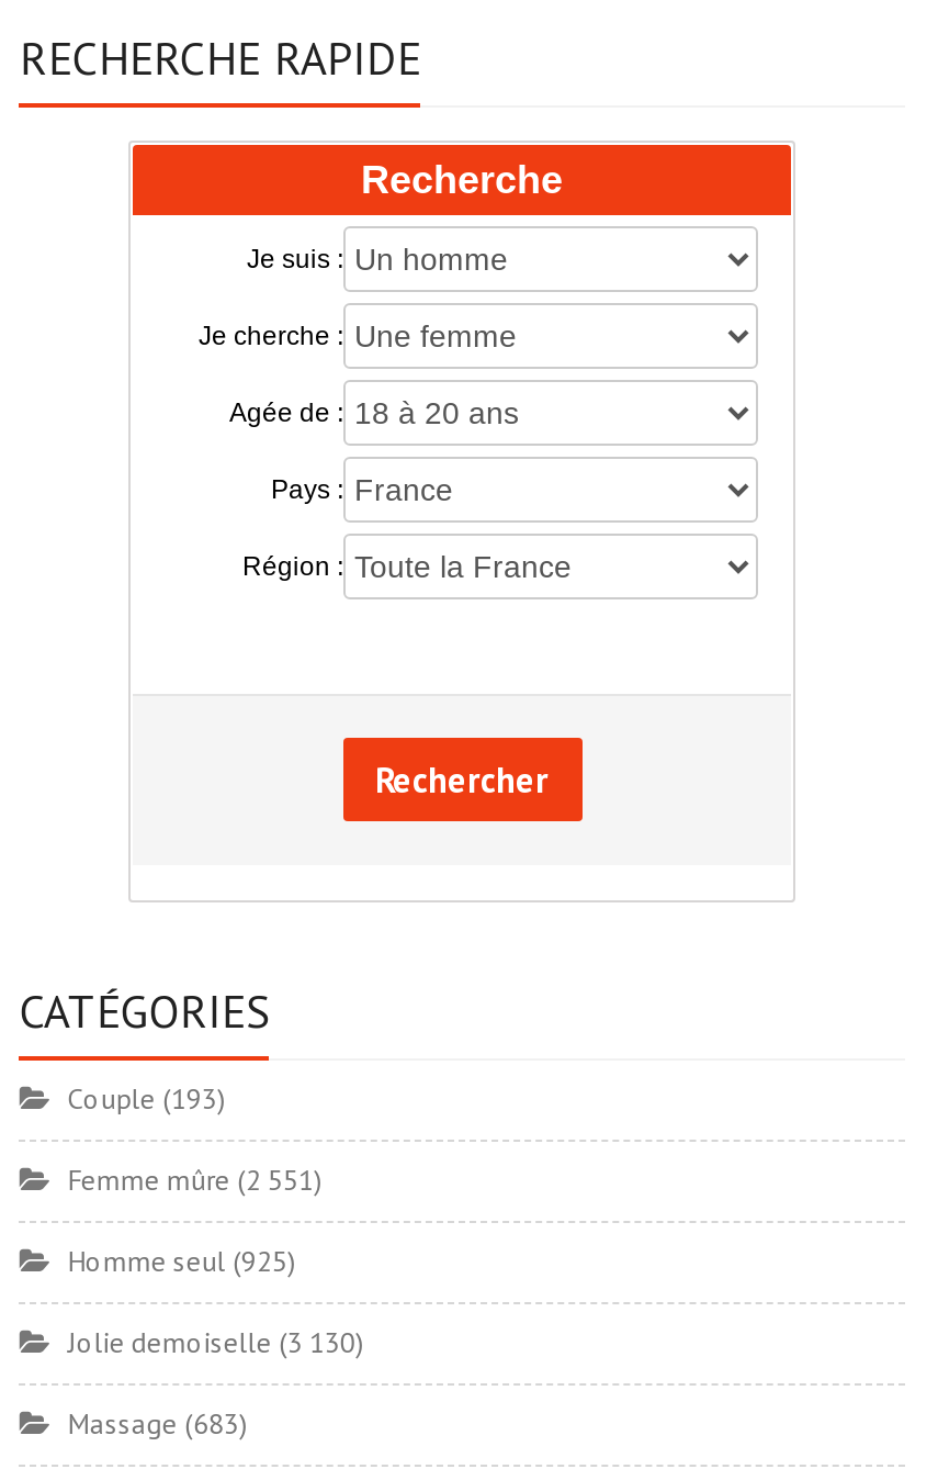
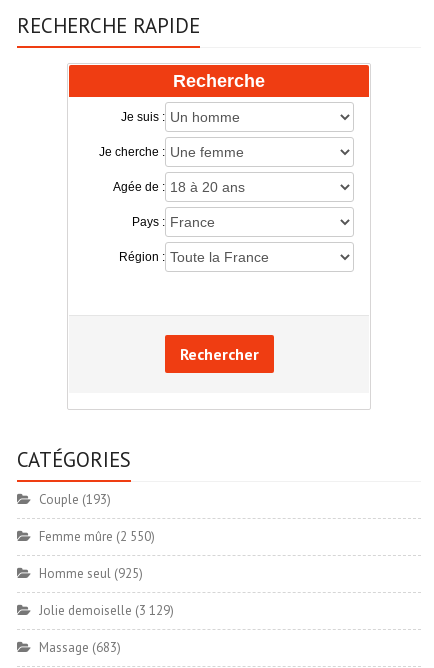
[68,1162,322,1199] Femme mûre (2 551) -> [39,528,155,545] Femme mûre (2 550)
[68,1324,364,1361] Jolie demoiselle (3 130) -> [39,602,174,619] Jolie demoiselle (3 129)

